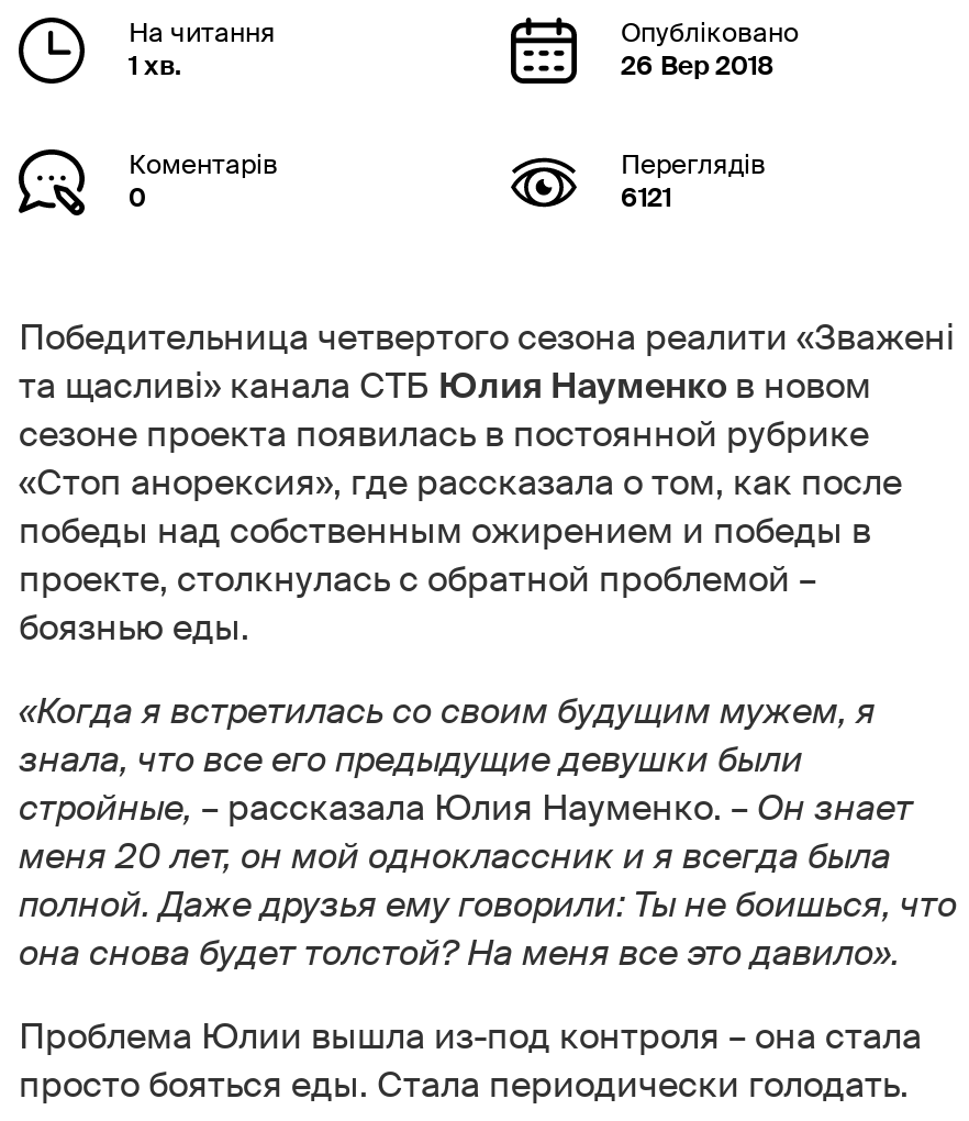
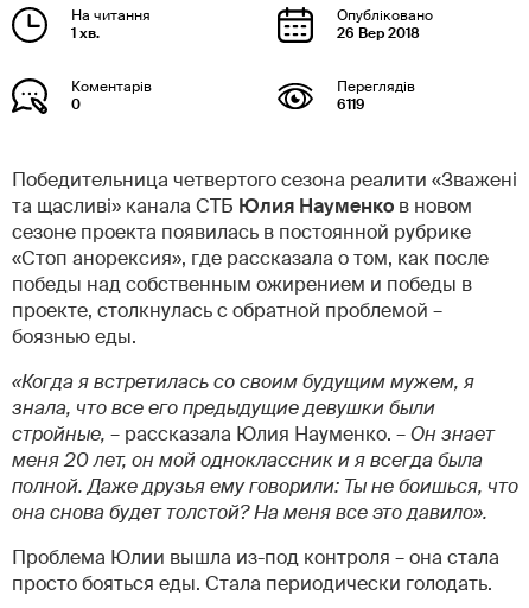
[621,181,671,216] 6121 -> [337,95,364,114] 6119

